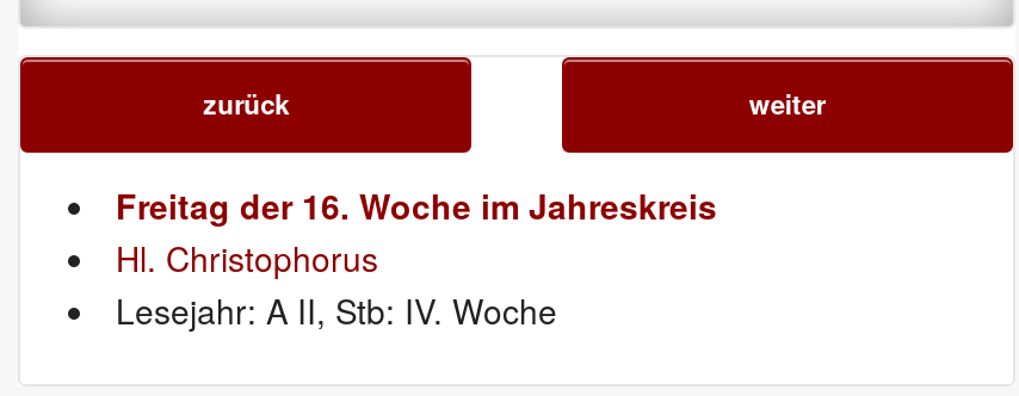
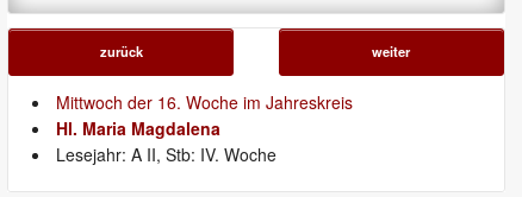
[116,181,717,281] Freitag der 16. Woche im Jahreskreis | Hl. Christophorus -> [56,90,353,140] Mittwoch der 16. Woche im Jahreskreis | Hl. Maria Magdalena

